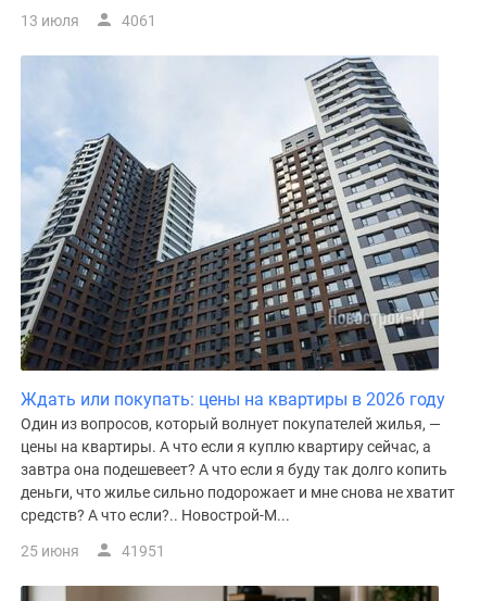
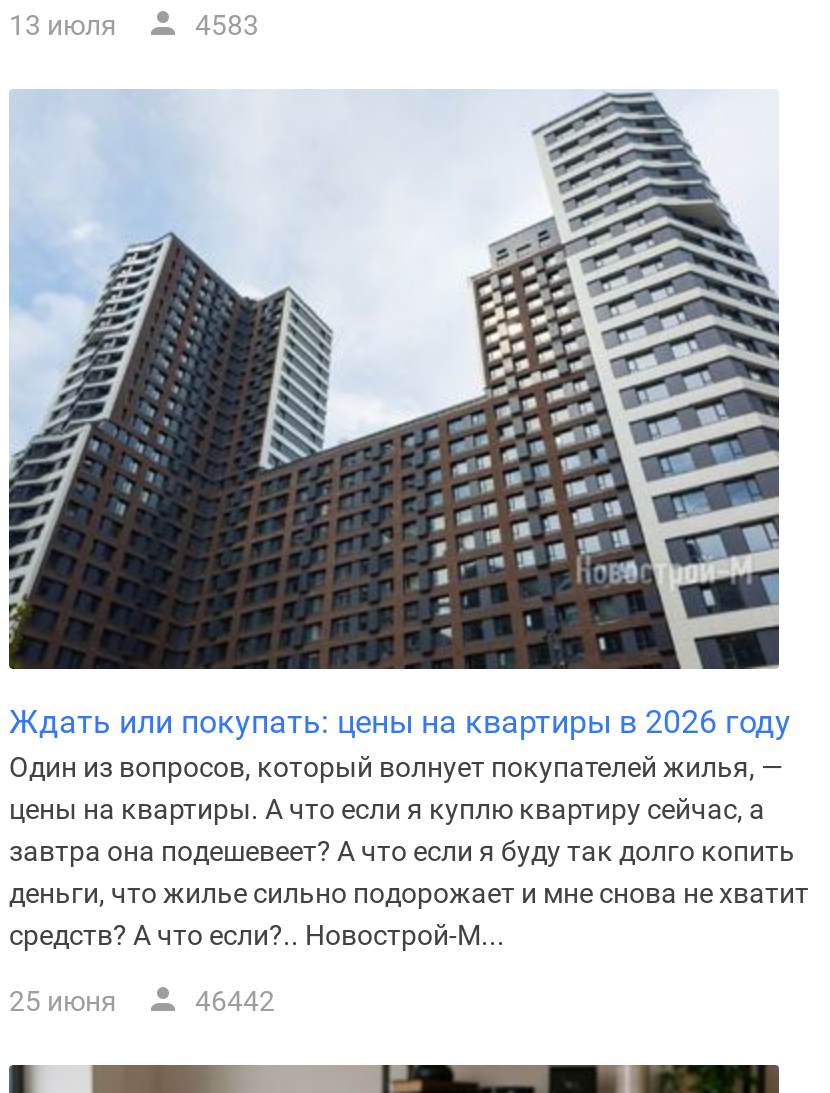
[122,12,156,29] 4061 -> [195,9,259,41] 4583
[122,542,165,560] 41951 -> [195,985,275,1017] 46442

